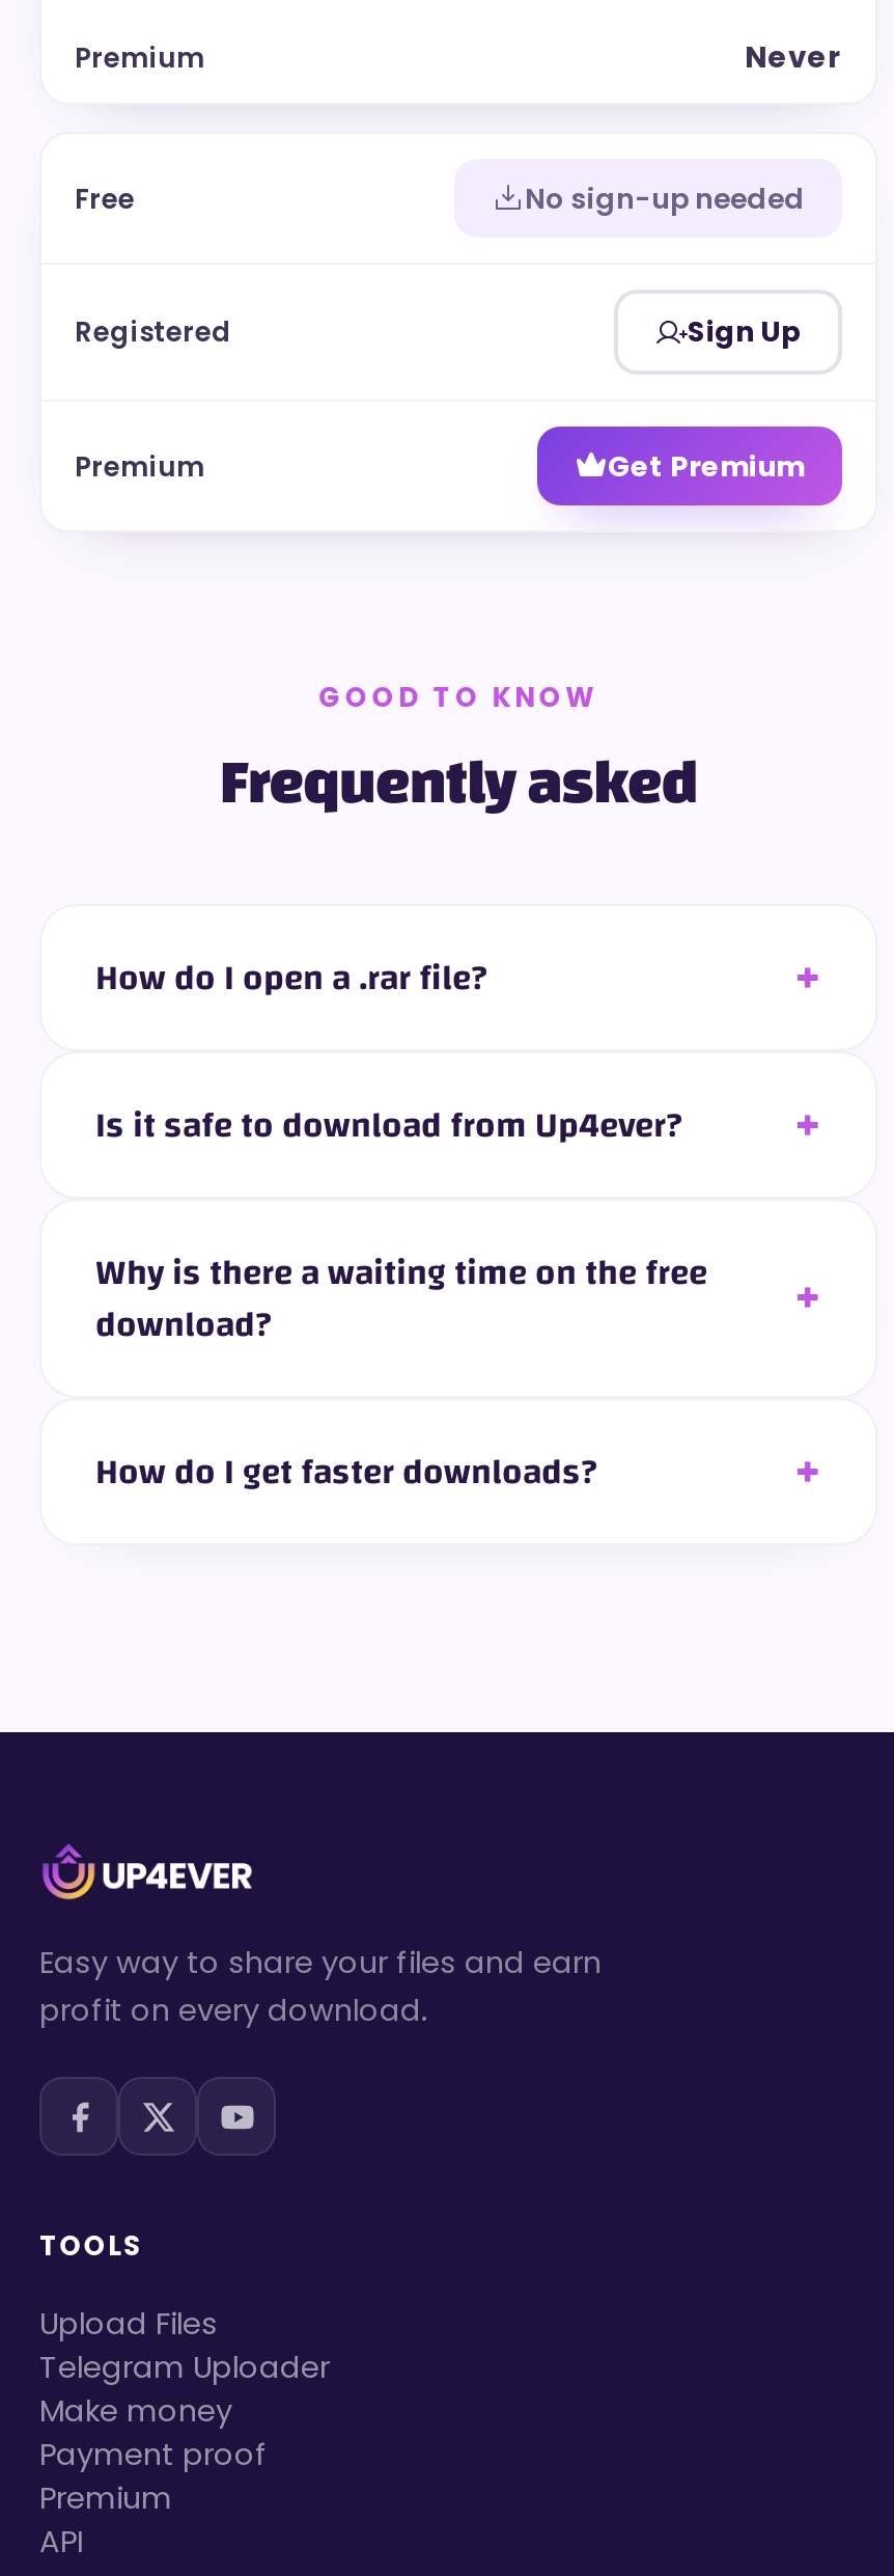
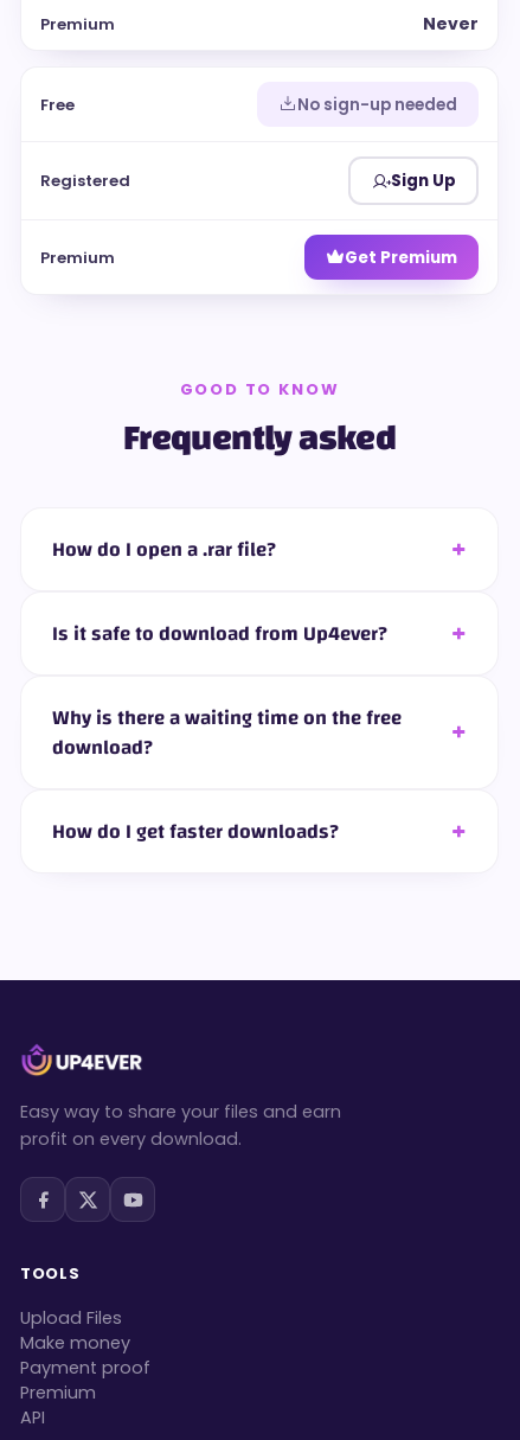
[39,2347,330,2388] Telegram Uploader -> none

